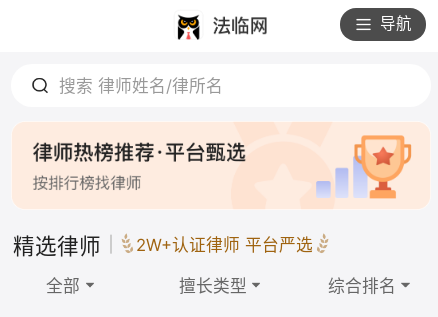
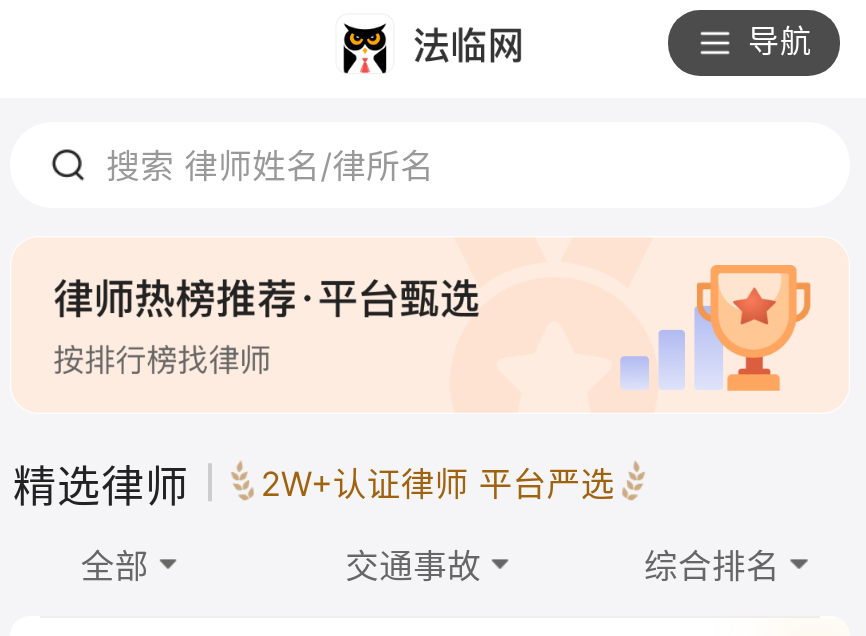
[179,276,247,296] 擅长类型 -> [345,546,481,586] 交通事故

